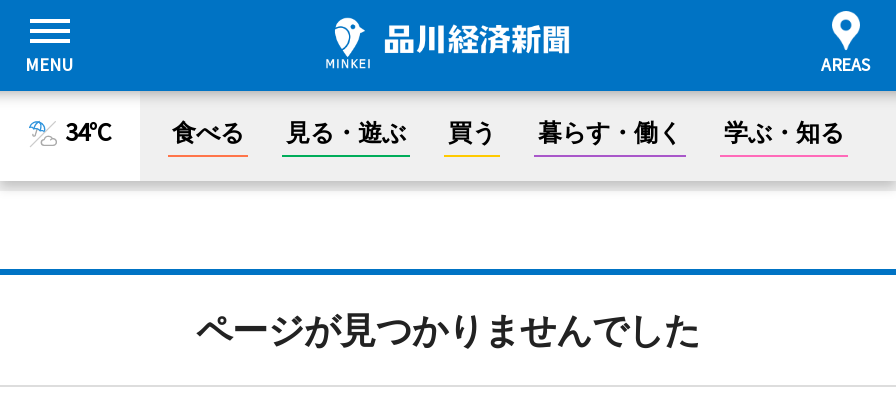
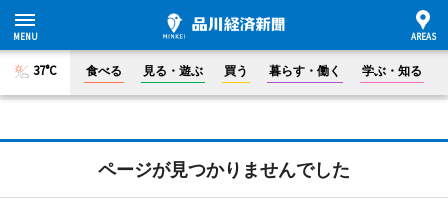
[65,116,844,150] 34°C 食べる 見る・遊ぶ 買う 暮らす・働く 学ぶ・知る -> [32,62,422,79] 37°C 食べる 見る・遊ぶ 買う 暮らす・働く 学ぶ・知る

